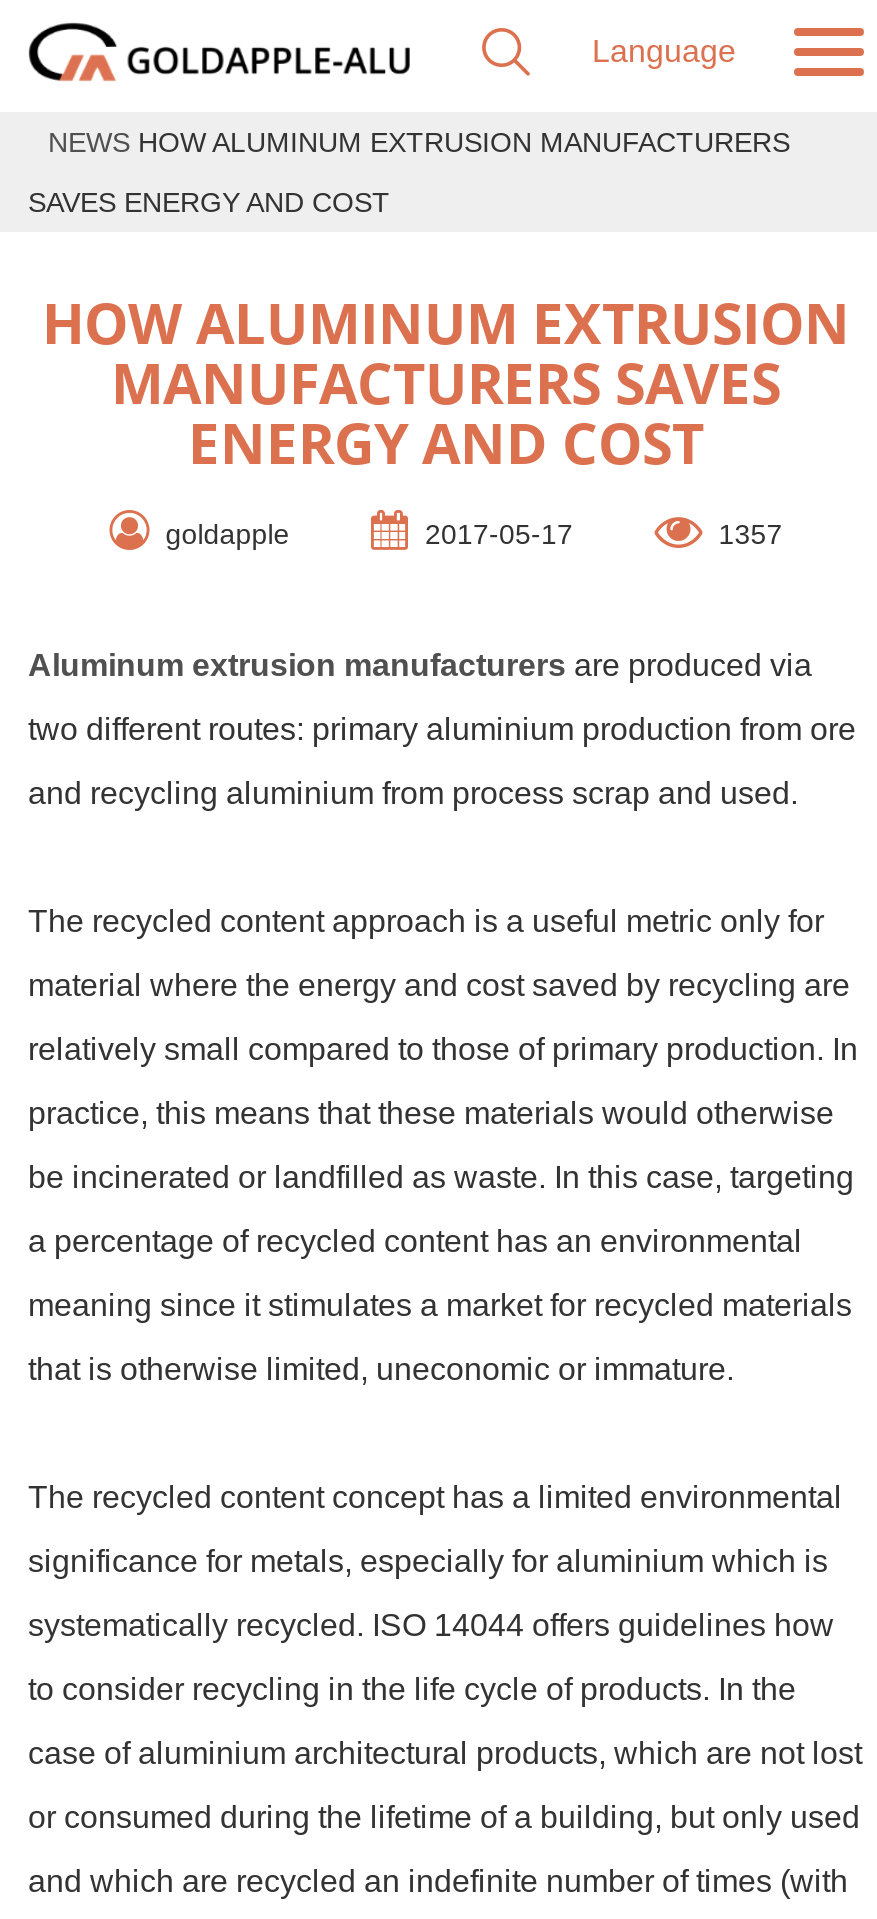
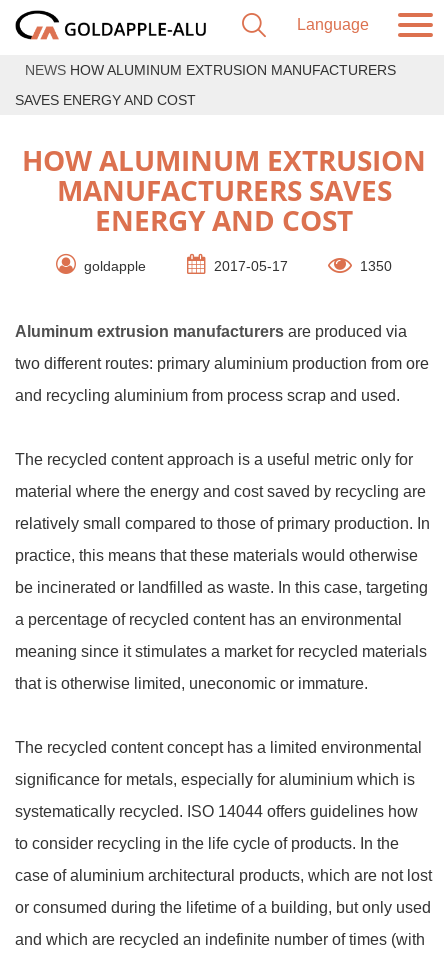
[718,517,782,549] 1357 -> [360,257,392,273] 1350

